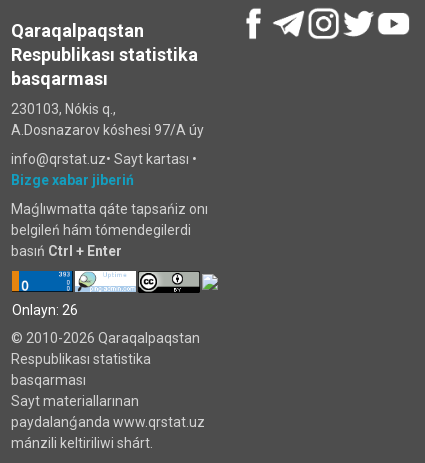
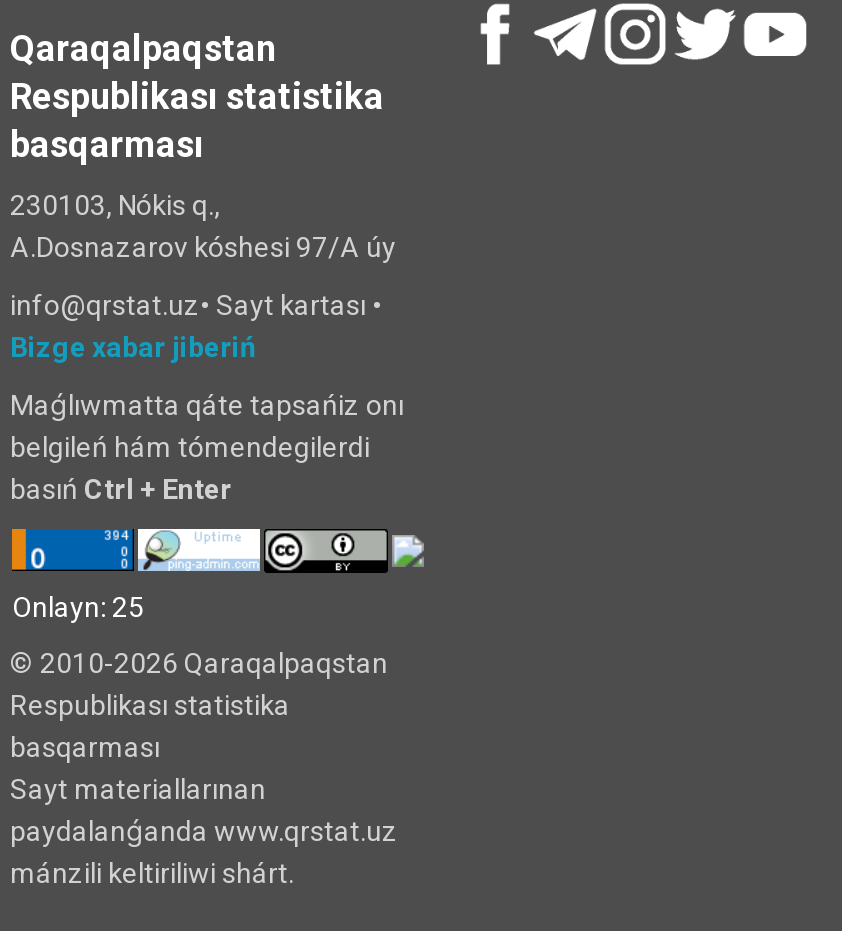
[12,302,78,318] Onlayn: 26 -> [12,591,144,623] Onlayn: 25

